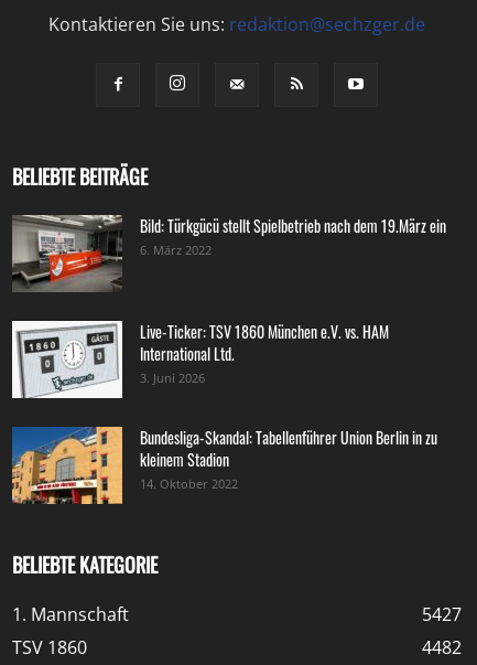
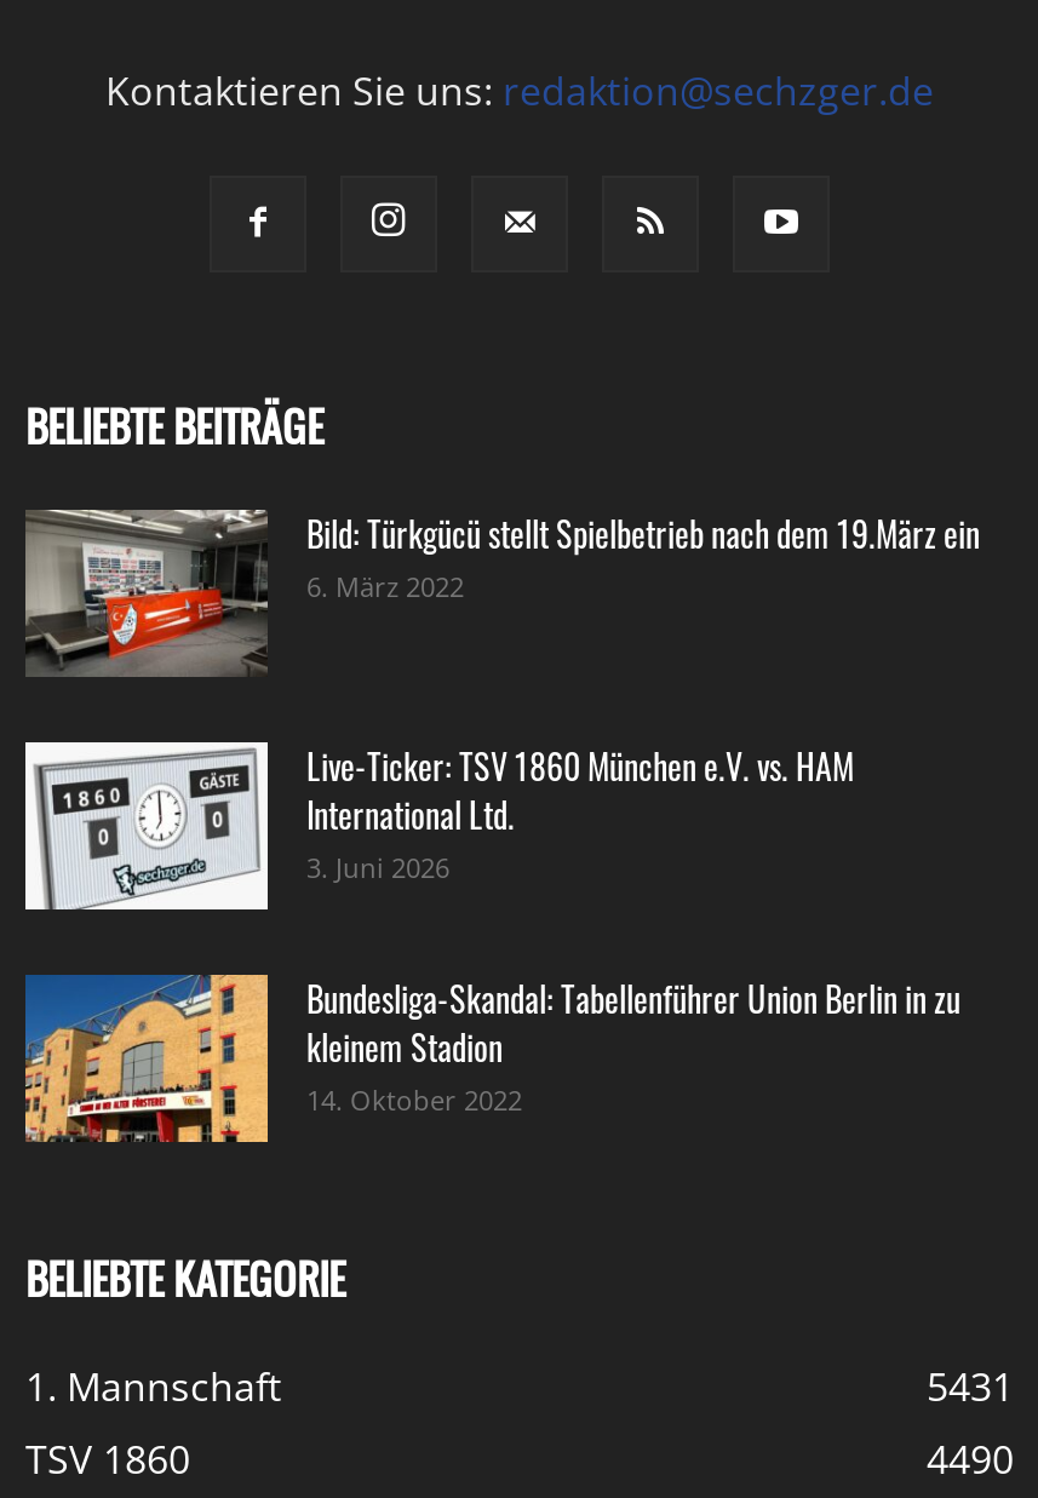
[422,602,462,626] 5427 -> [927,1360,1014,1413] 5431
[422,635,462,659] 4482 -> [927,1433,1014,1486] 4490

